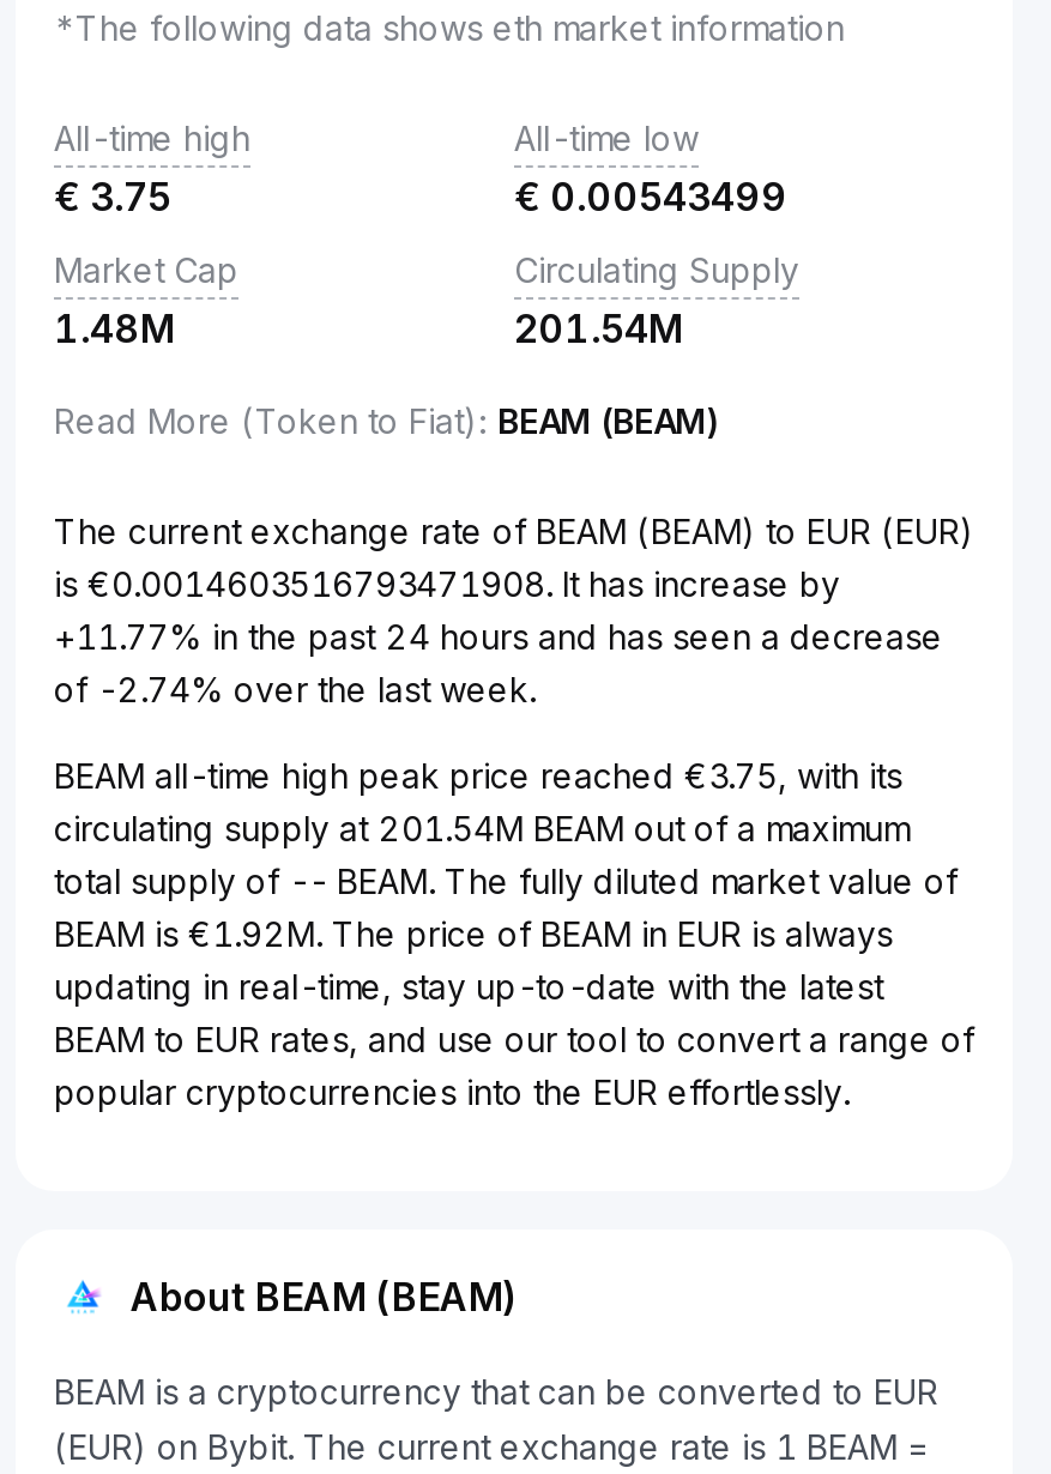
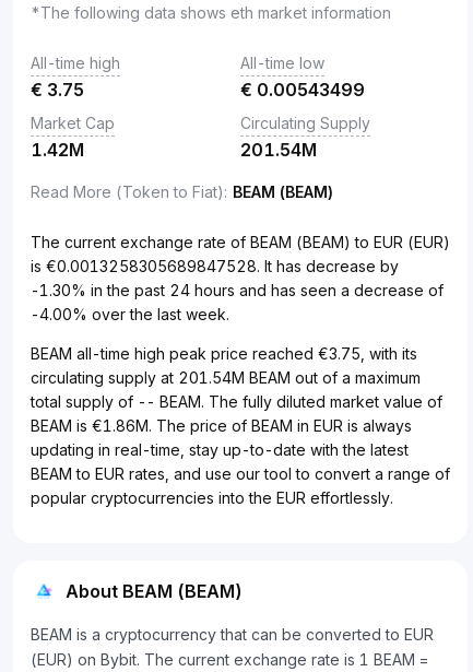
[54,304,174,352] 1.48M -> [31,139,84,161] 1.42M
[54,563,943,709] is €0.0014603516793471908. It has increase by | +11.77% in the past 24 hours and has seen a decrease | of -2.74% over the last week. -> [31,257,444,323] is €0.0013258305689847528. It has decrease by | -1.30% in the past 24 hours and has seen a decrease of | -4.00% over the last week.
[54,913,893,954] BEAM is €1.92M. The price of BEAM in EUR is always -> [31,416,412,435] BEAM is €1.86M. The price of BEAM in EUR is always

